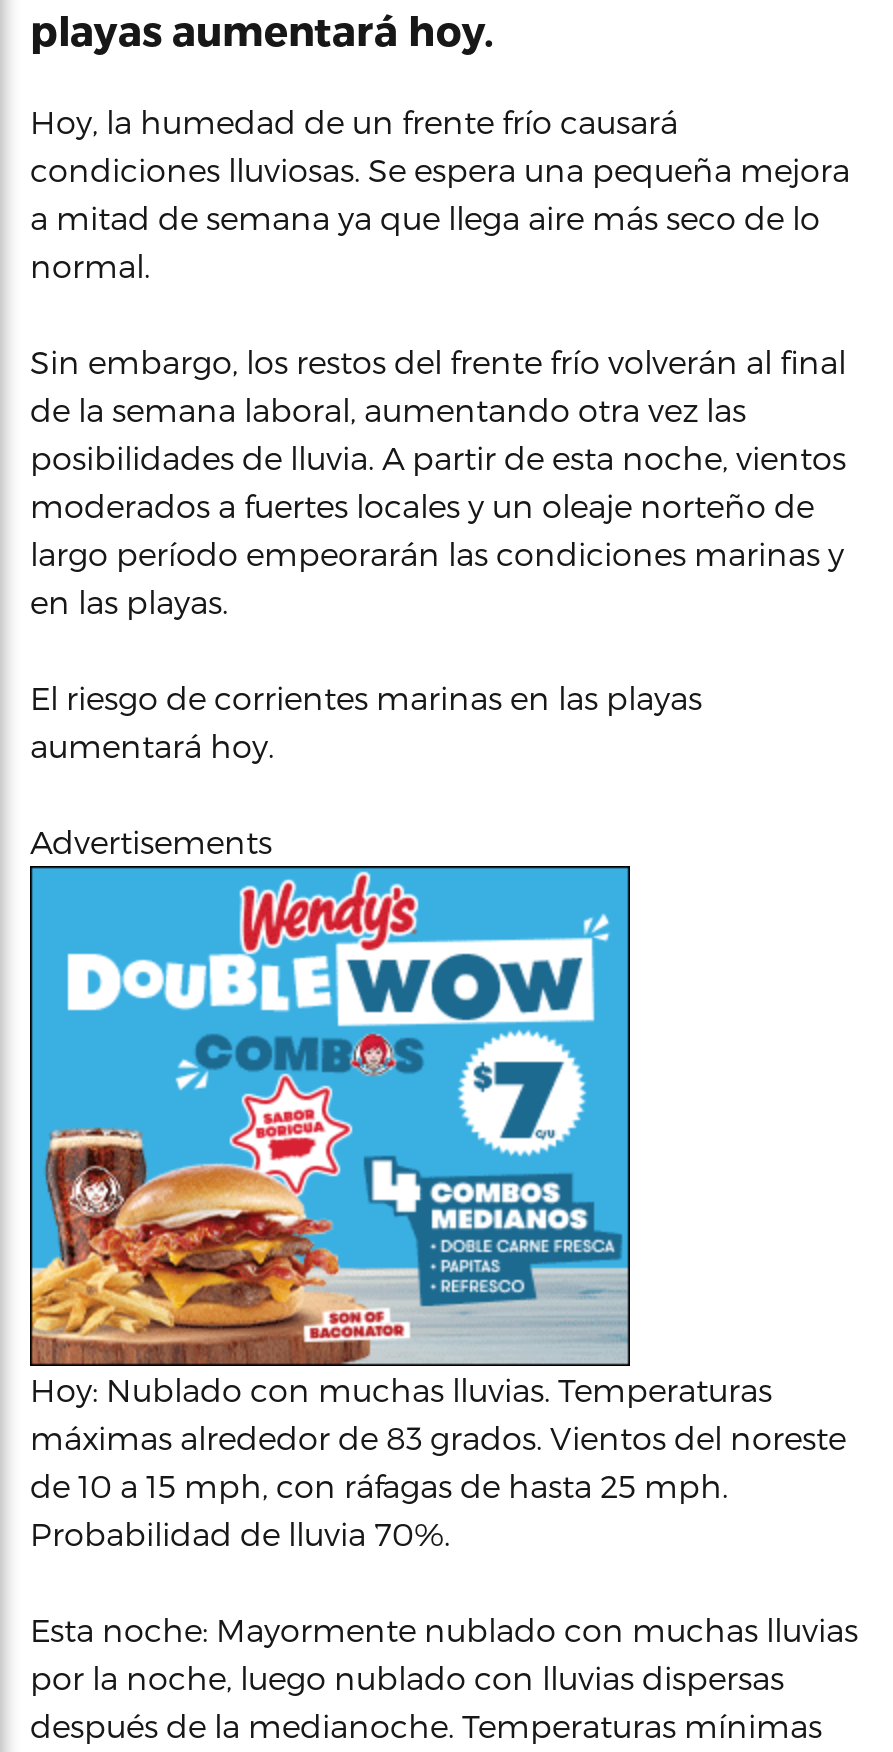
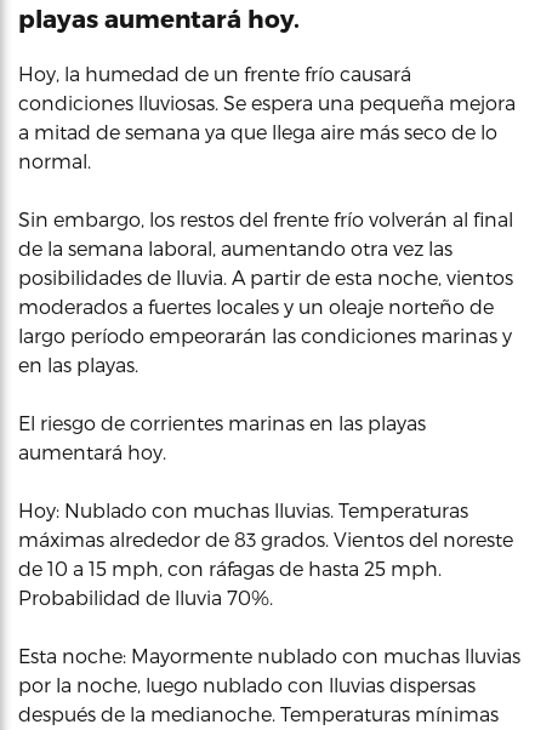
[30,822,272,860] Advertisements -> none
[28,864,632,1366] [image] -> none

